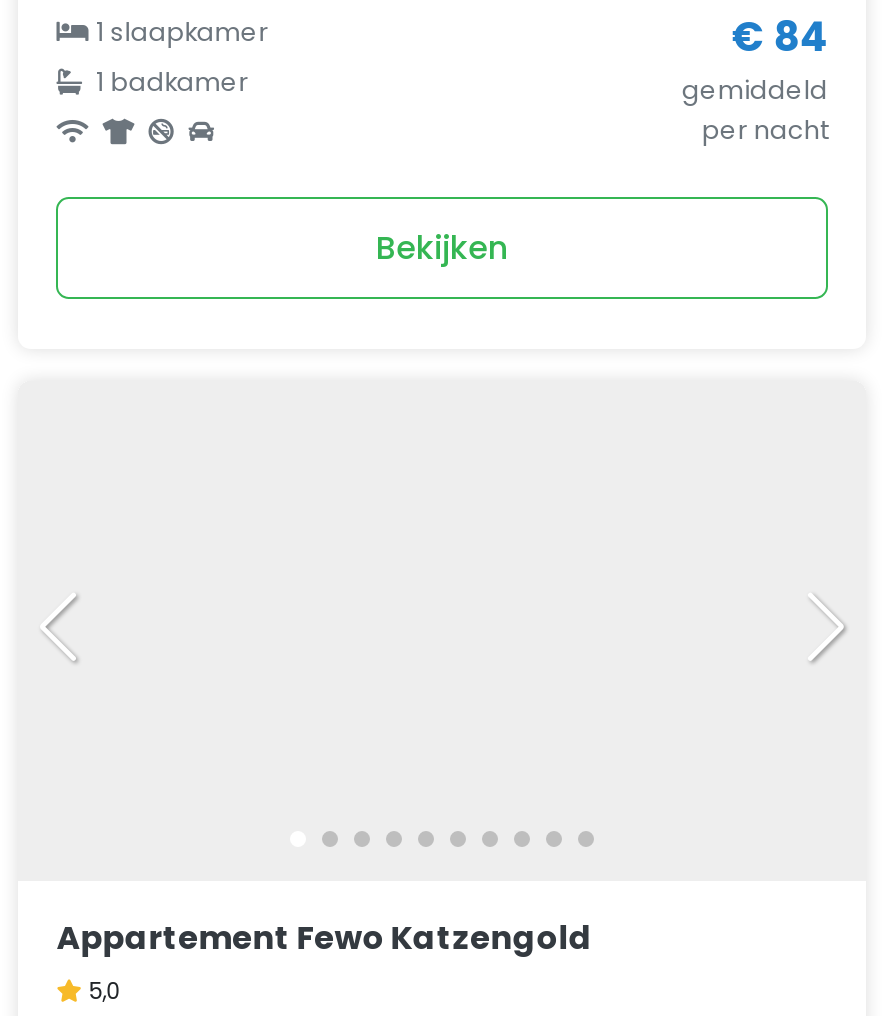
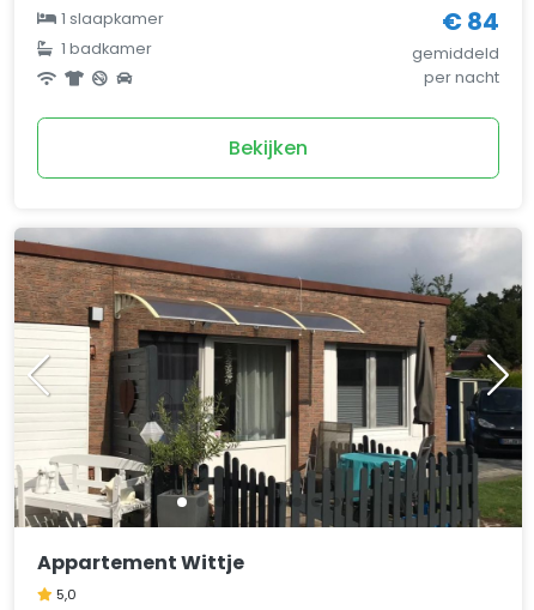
none -> [13,228,523,529] [image]
[56,915,592,961] Appartement Fewo Katzengold -> [37,548,244,576] Appartement Wittje

